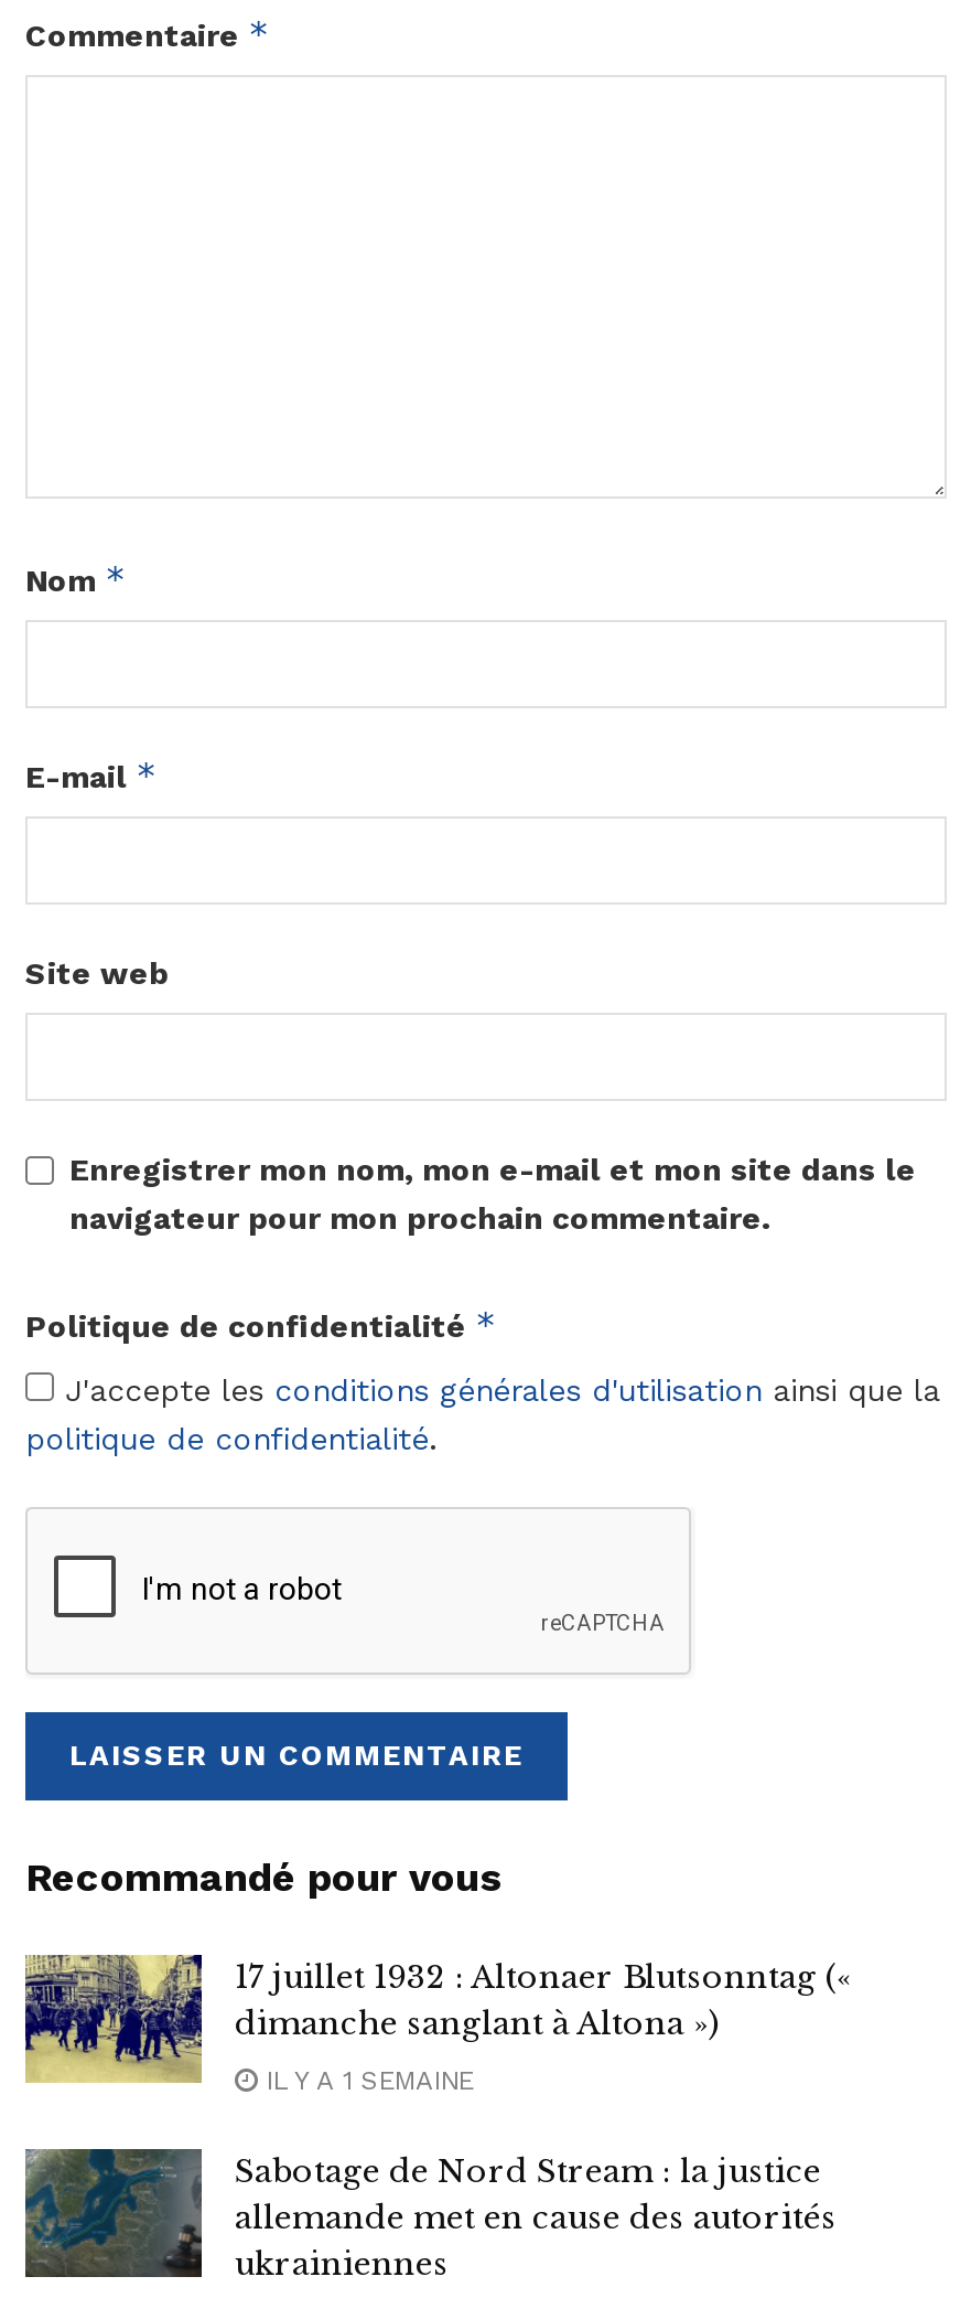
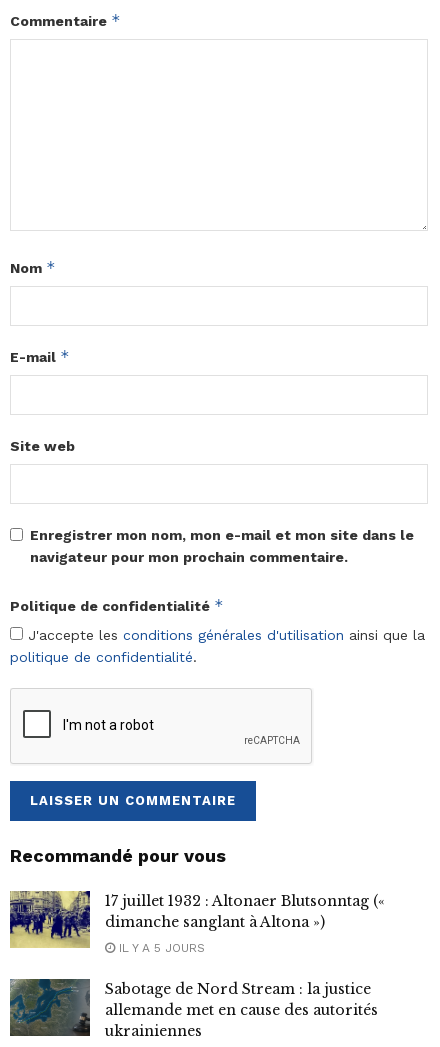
[257,2067,473,2097] IL Y A 1 SEMAINE -> [115,941,205,955] IL Y A 5 JOURS

